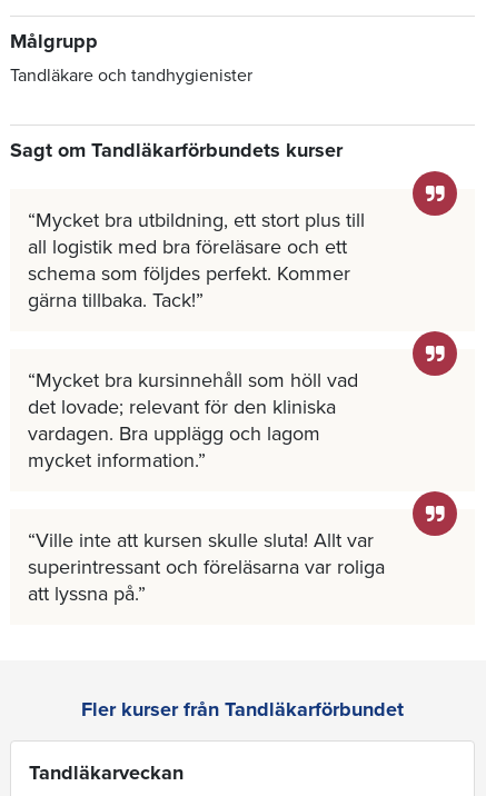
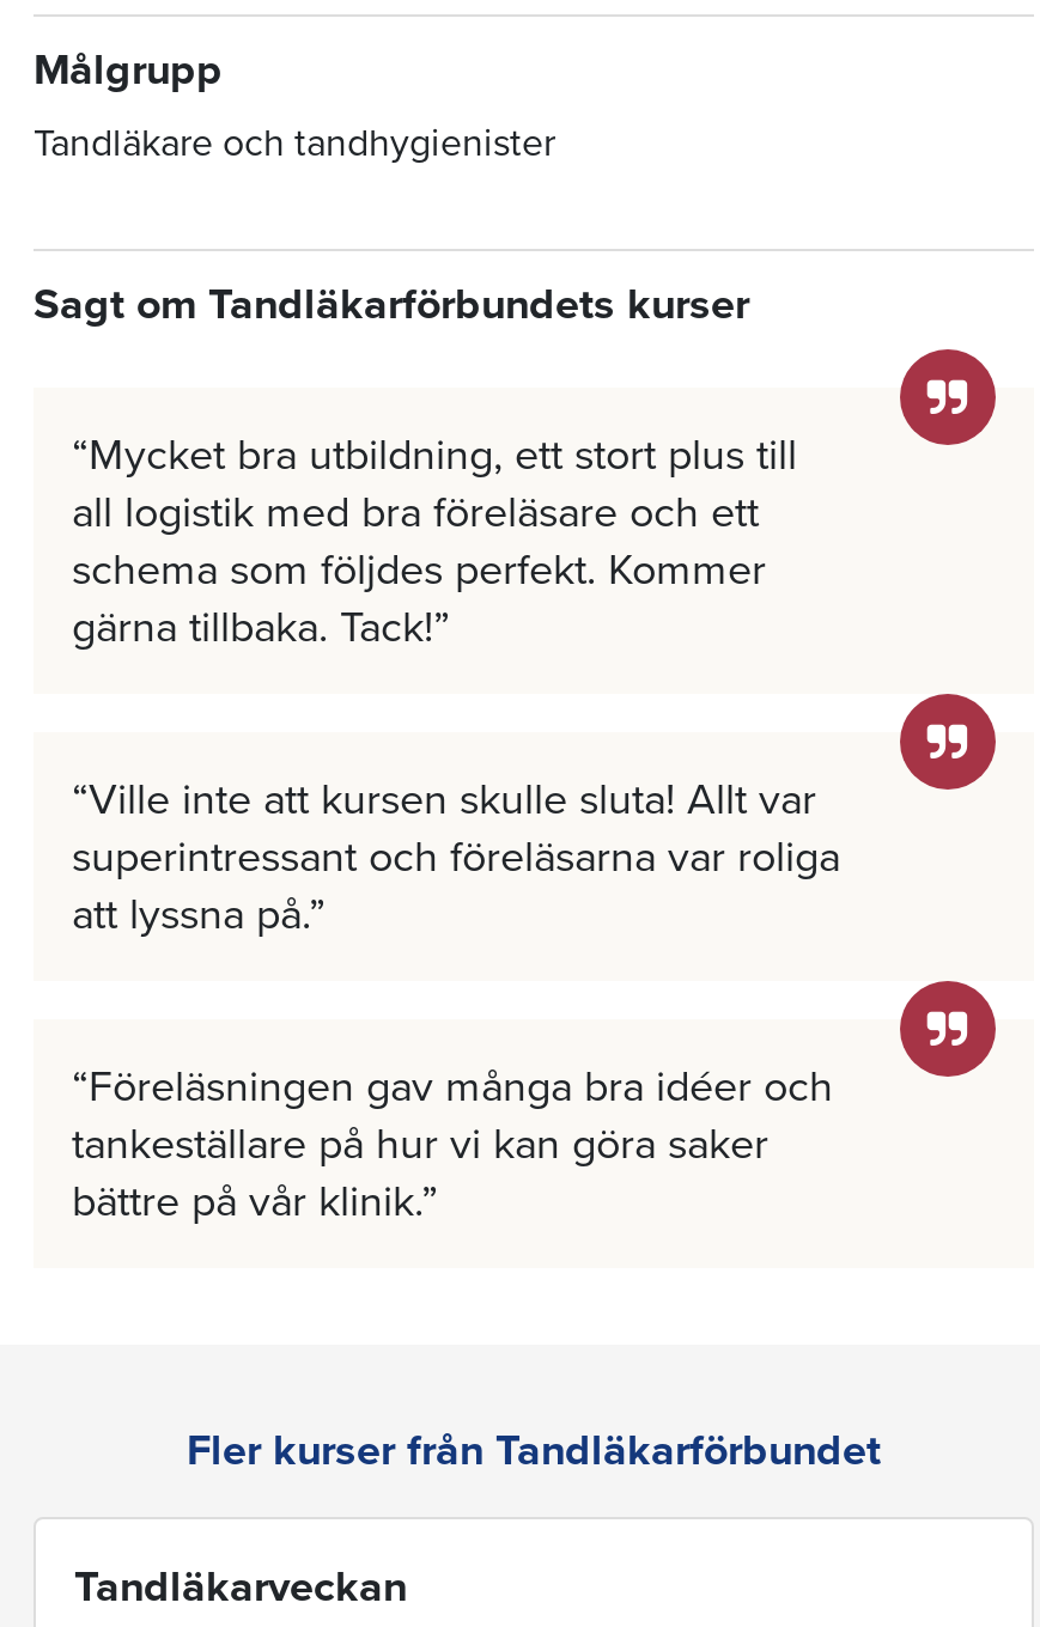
[28,368,358,472] Mycket bra kursinnehåll som höll vad | det lovade; relevant för den kliniska | vardagen. Bra upplägg och lagom | mycket information. -> none
moved [28,528,385,606] -> [72,772,840,940]: Ville inte att kursen skulle sluta! Allt var | superintressant och föreläsarna var roliga | att lyssna på.
none -> [72,1059,833,1227] Föreläsningen gav många bra idéer och | tankeställare på hur vi kan göra saker | bättre på vår klinik.

